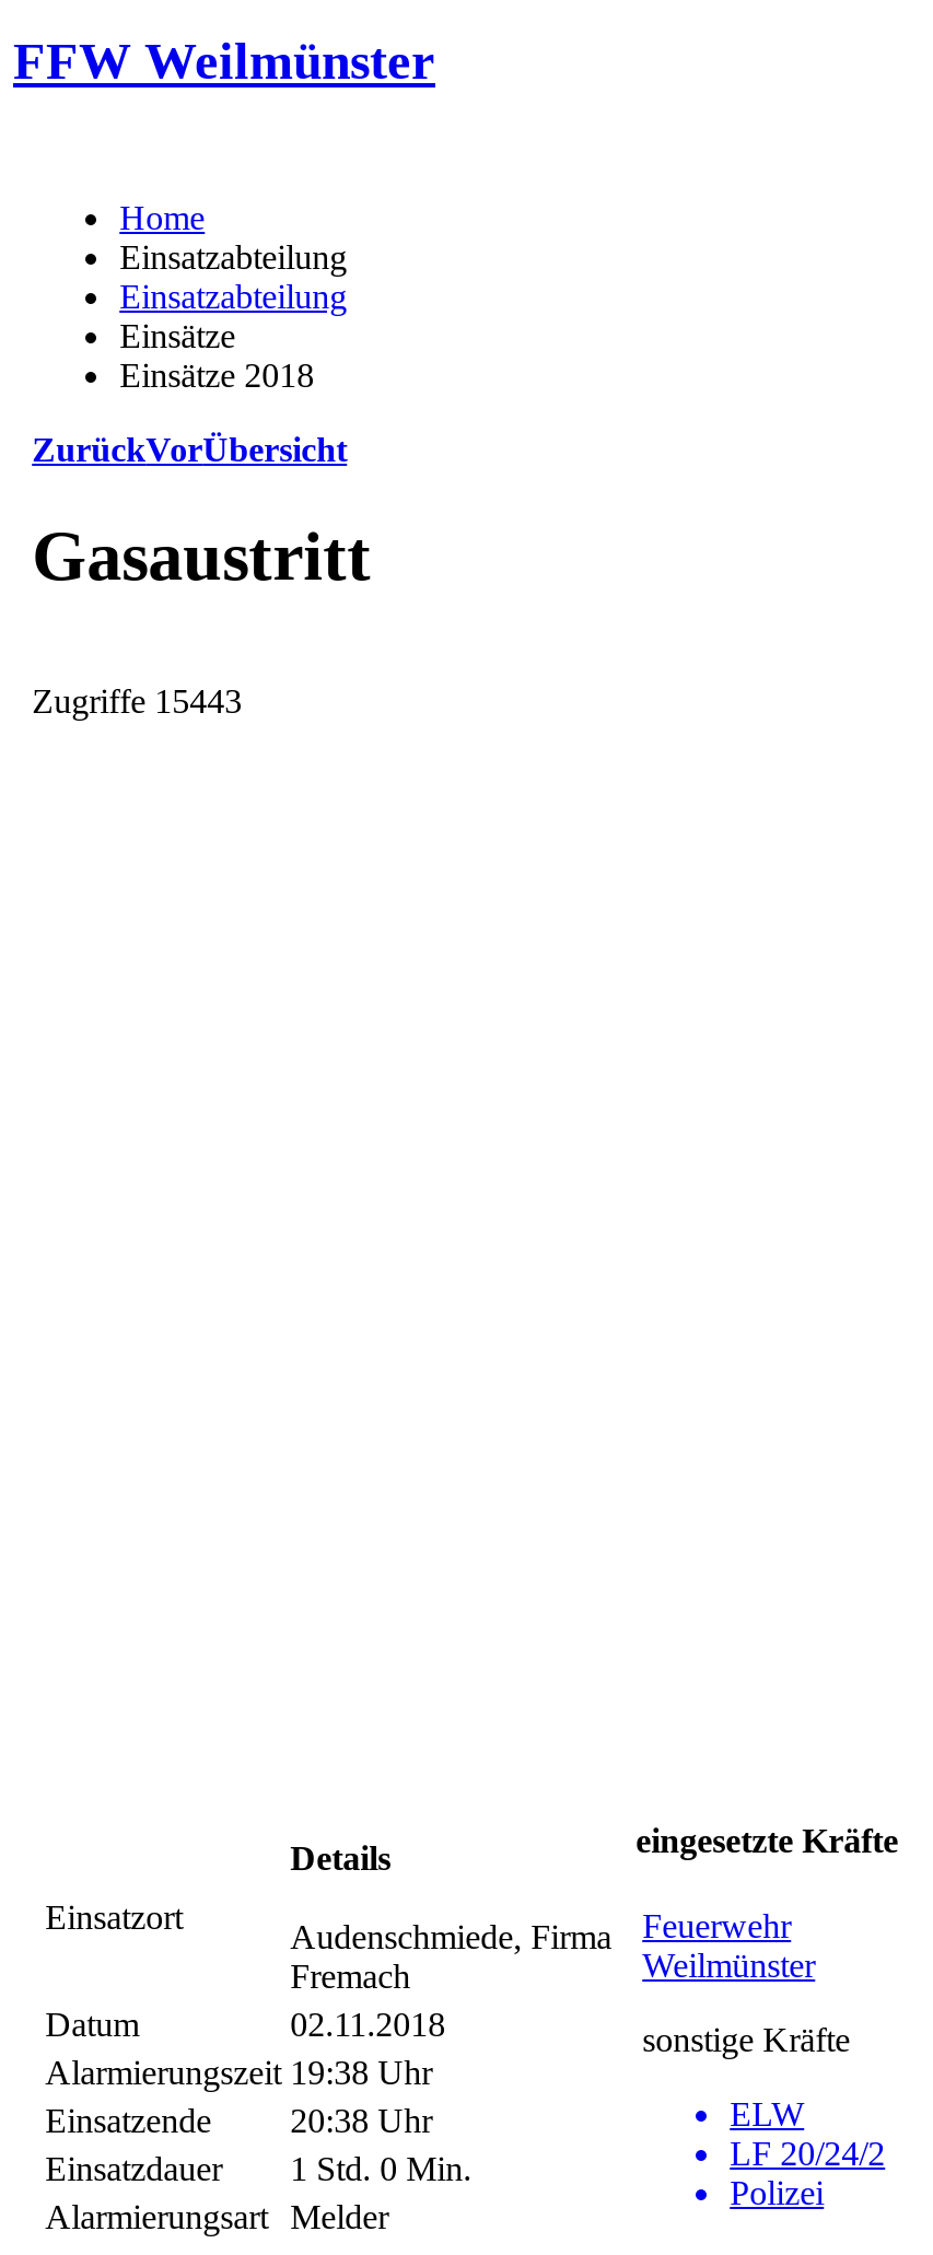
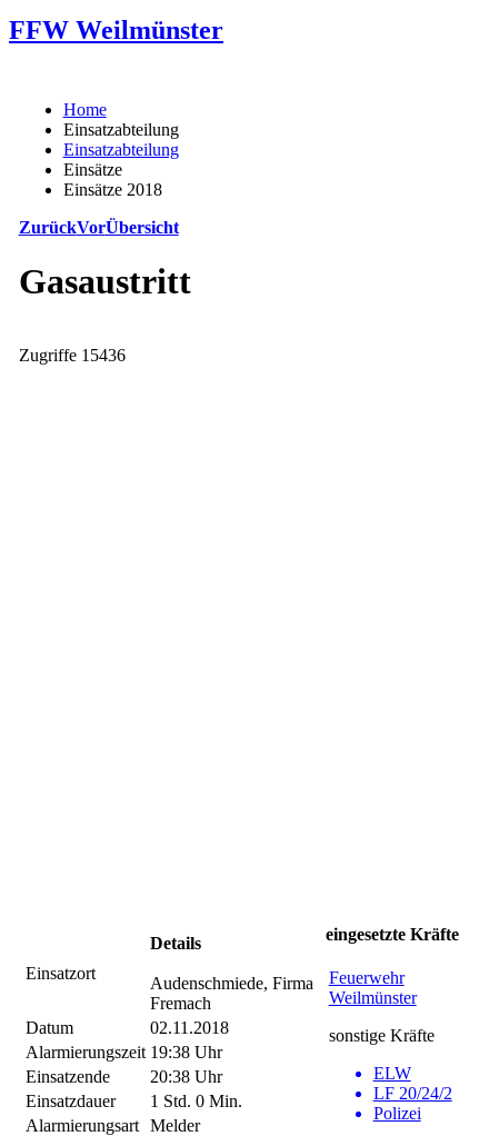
[32,683,242,721] Zugriffe 15443 -> [18,346,125,365] Zugriffe 15436

